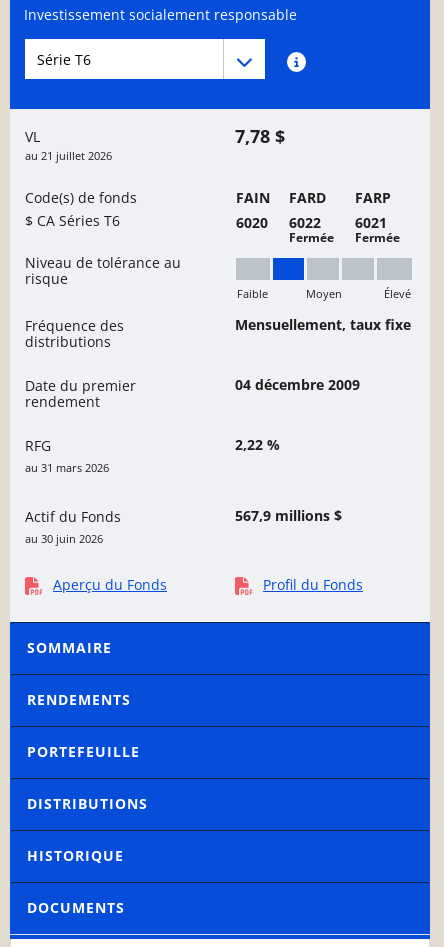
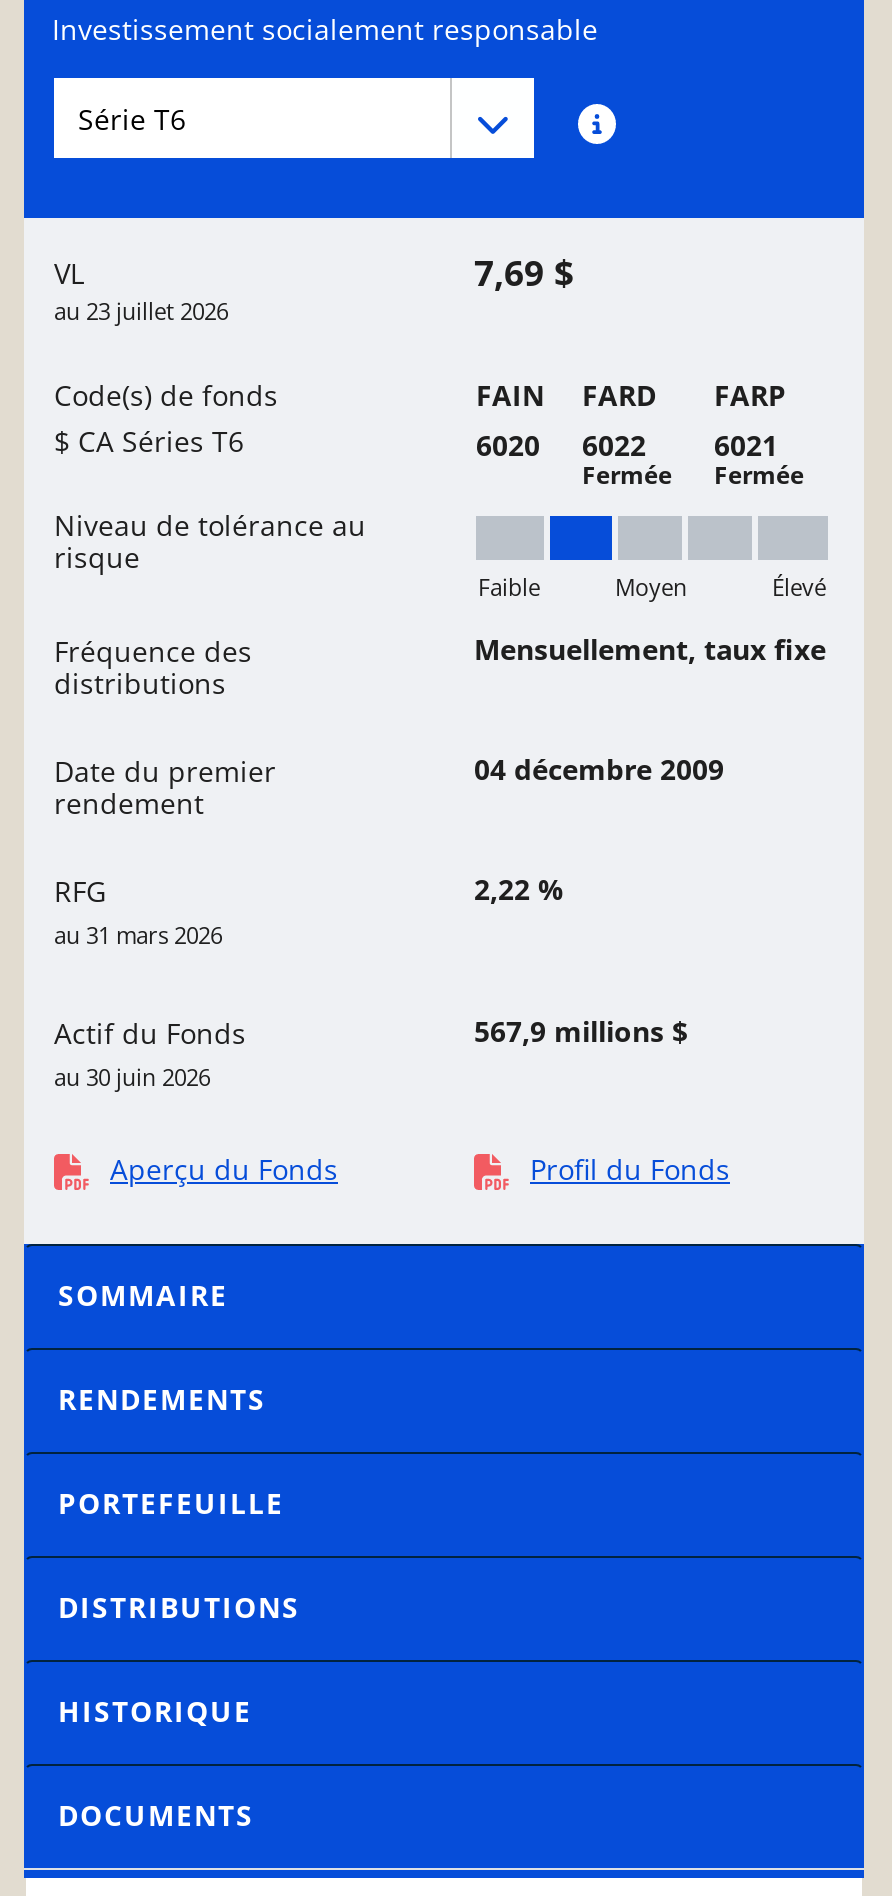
[235,124,285,148] 7,78 $ -> [474,249,574,297] 7,69 $
[25,148,112,163] au 21 juillet 2026 -> [54,297,228,327] au 23 juillet 2026

